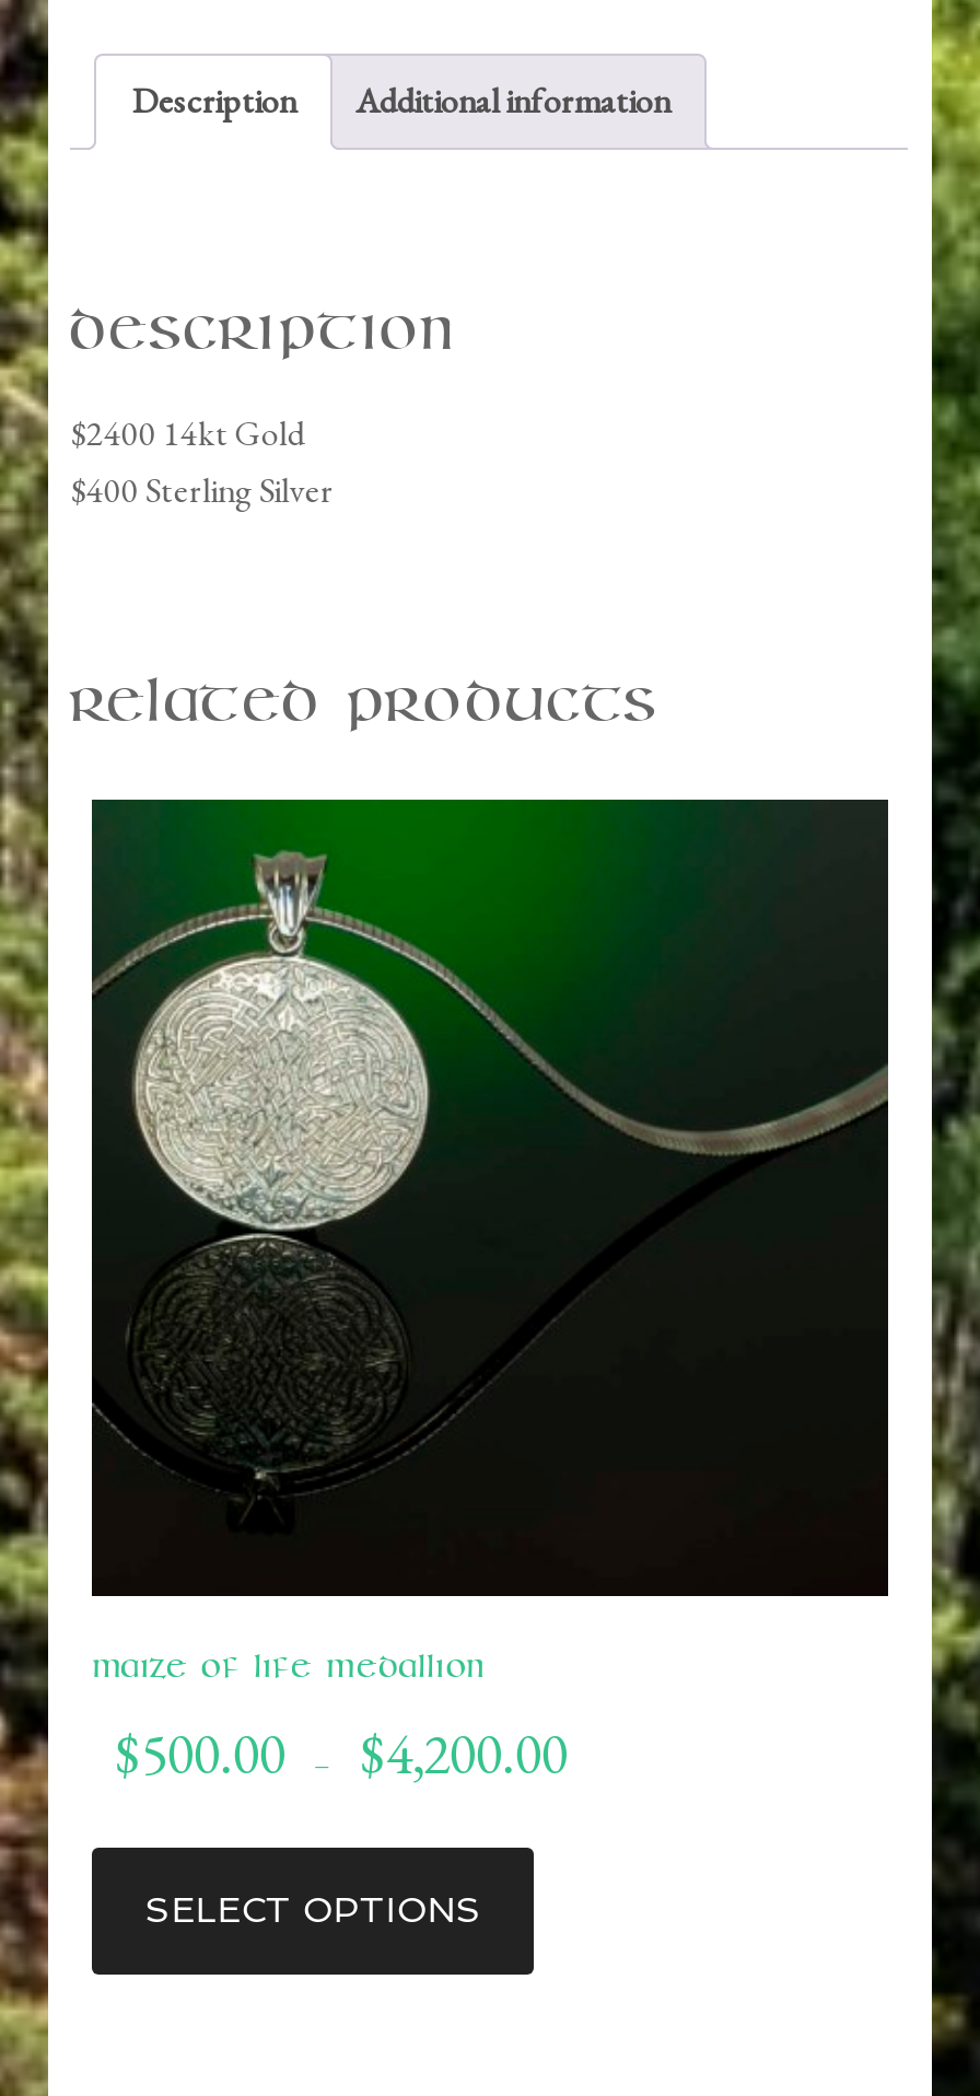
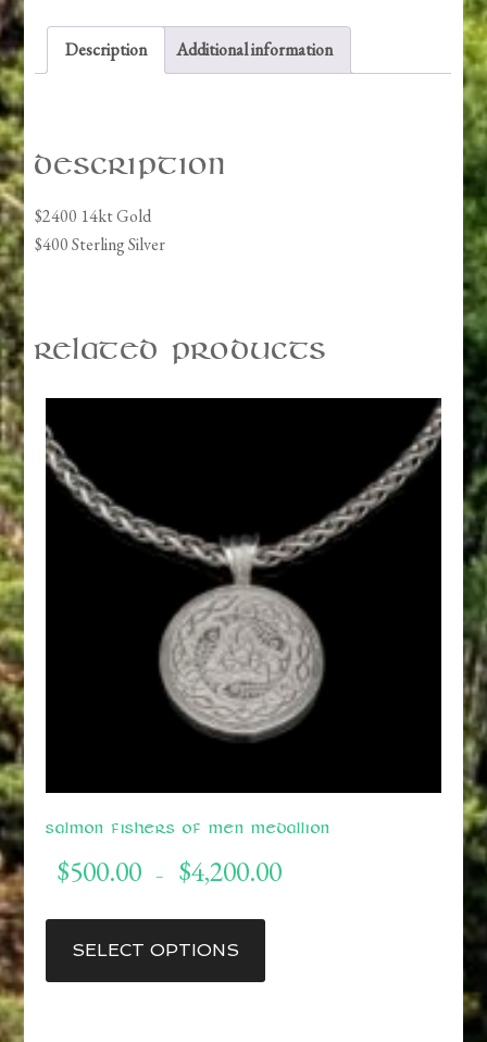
[92,796,888,1488] [image] -> [46,397,441,742] [image]
[93,1648,486,1687] Maize of Life Medallion -> [46,819,331,839] Salmon Fishers of Men Medallion

